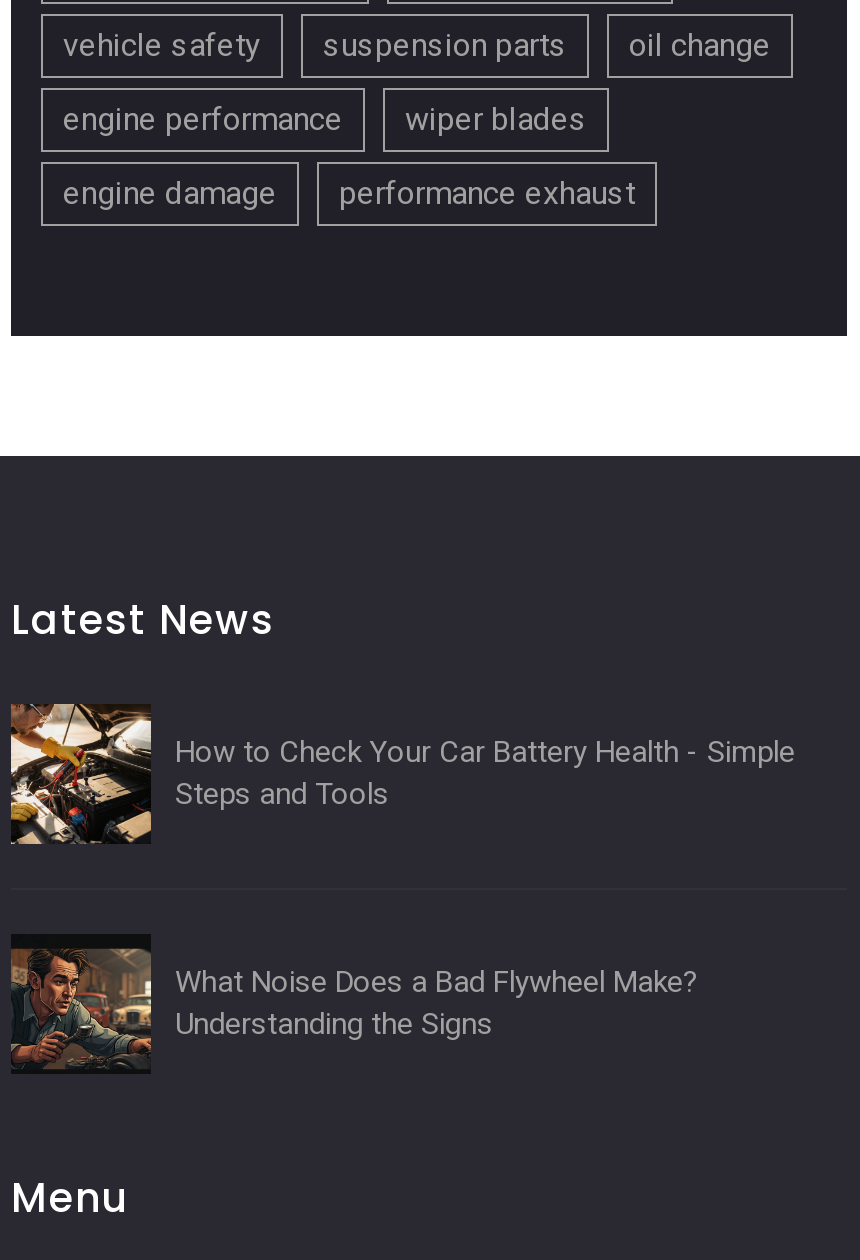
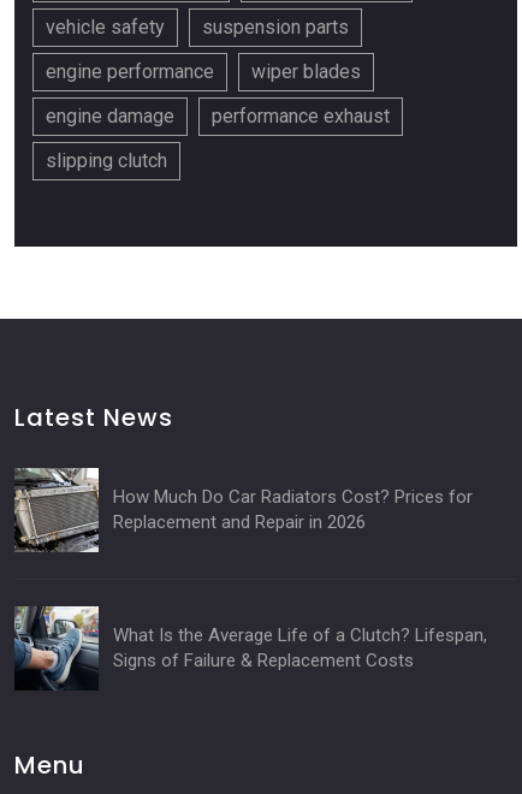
[629,26,771,64] oil change -> none
none -> [46,149,167,172] slipping clutch
[9,704,795,844] [image] | How to Check Your Car Battery Health - Simple | Steps and Tools -> [14,467,473,553] [image] | How Much Do Car Radiators Cost? Prices for | Replacement and Repair in 2026
[11,934,699,1074] [image] | What Noise Does a Bad Flywheel Make? | Understanding the Signs -> [13,605,487,691] [image] | What Is the Average Life of a Clutch? Lifespan, | Signs of Failure & Replacement Costs

